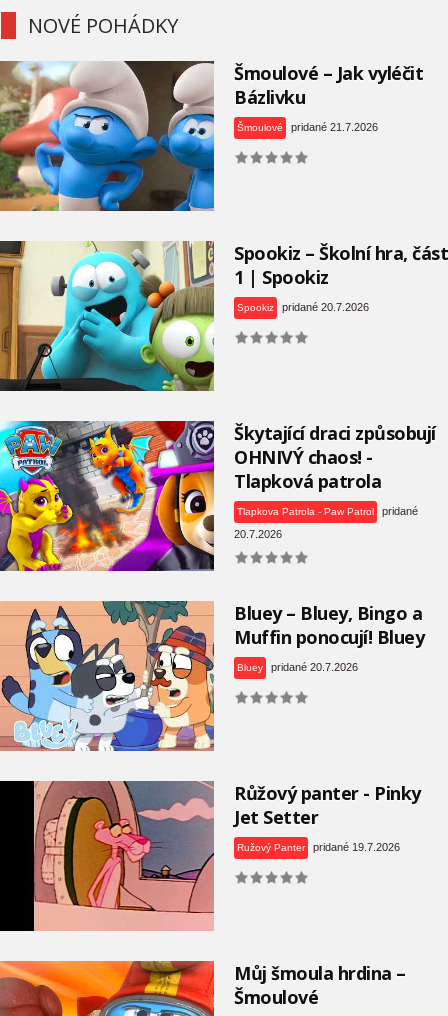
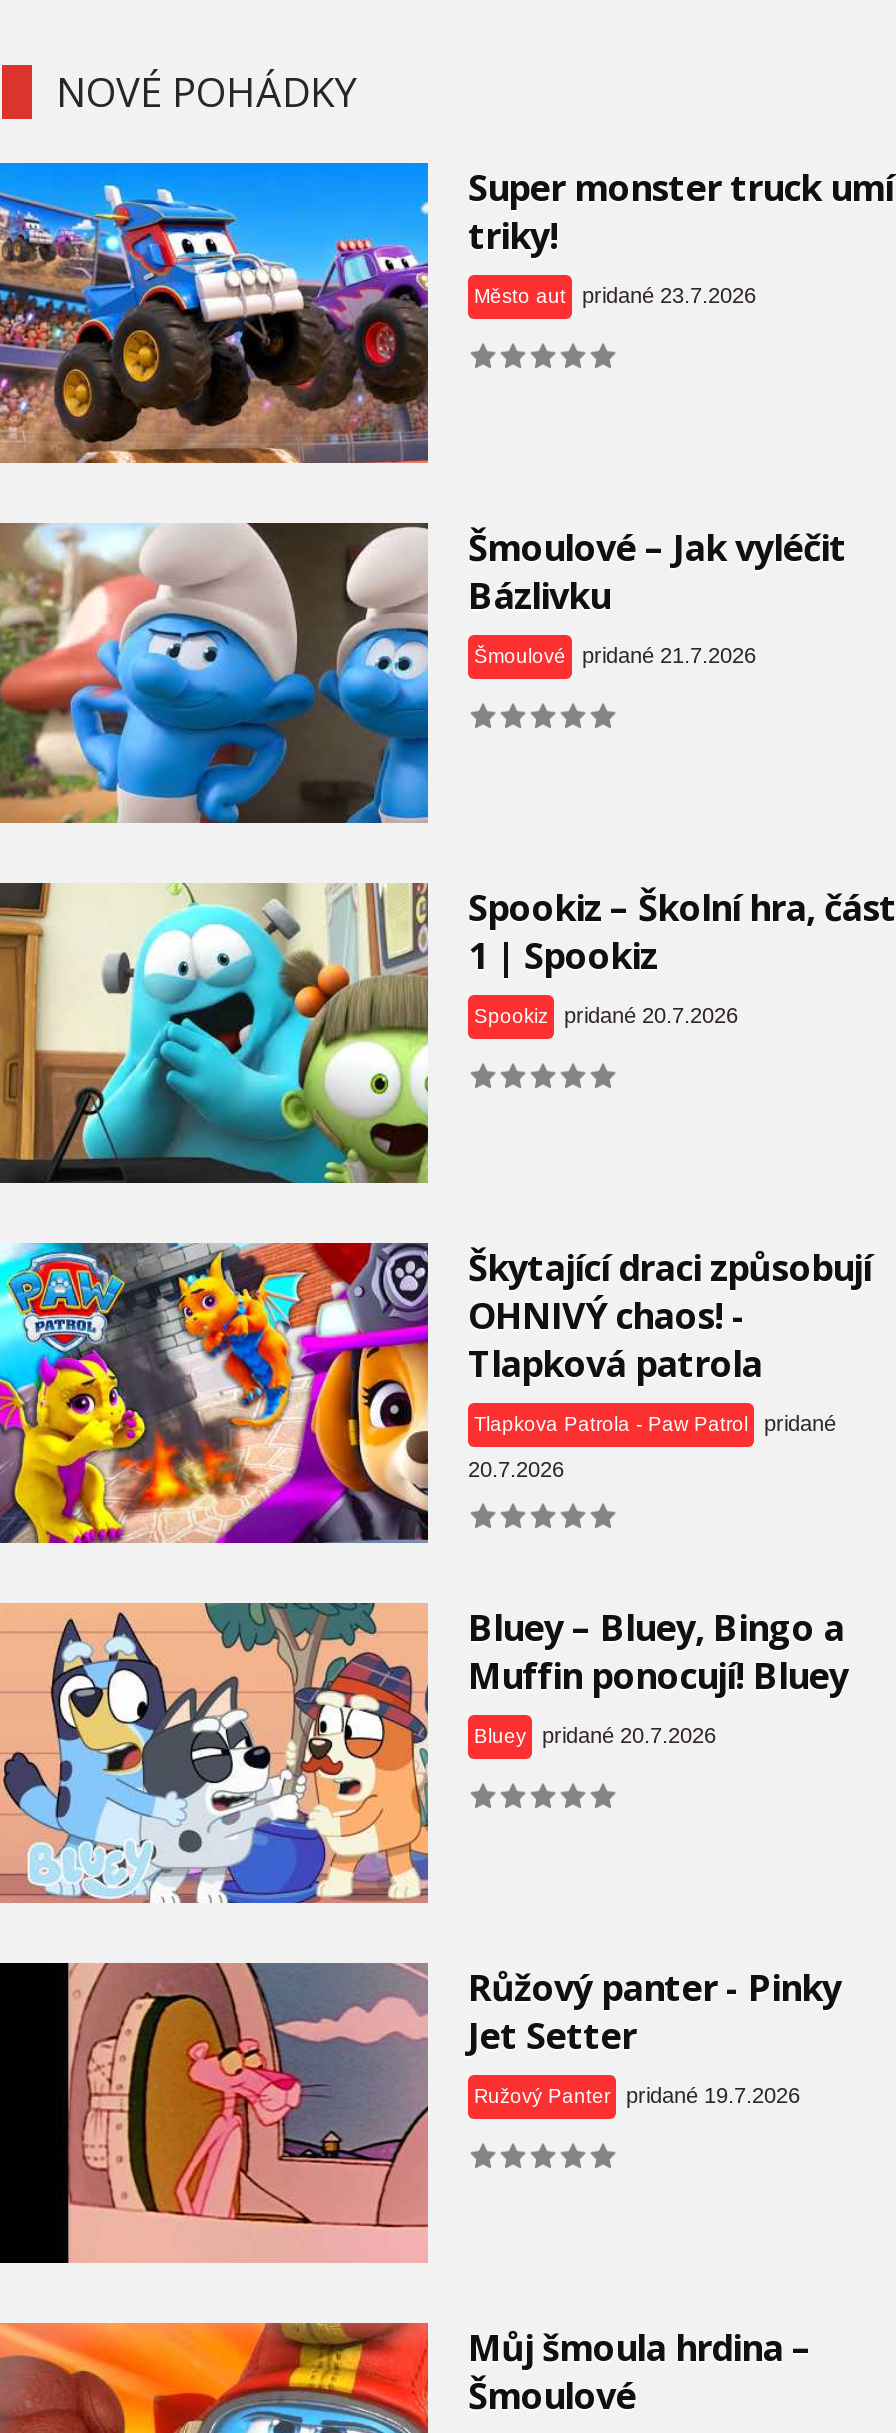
none -> [6,161,893,465] [image] | Super monster truck umí | triky! | Město aut | pridané 23.7.2026

